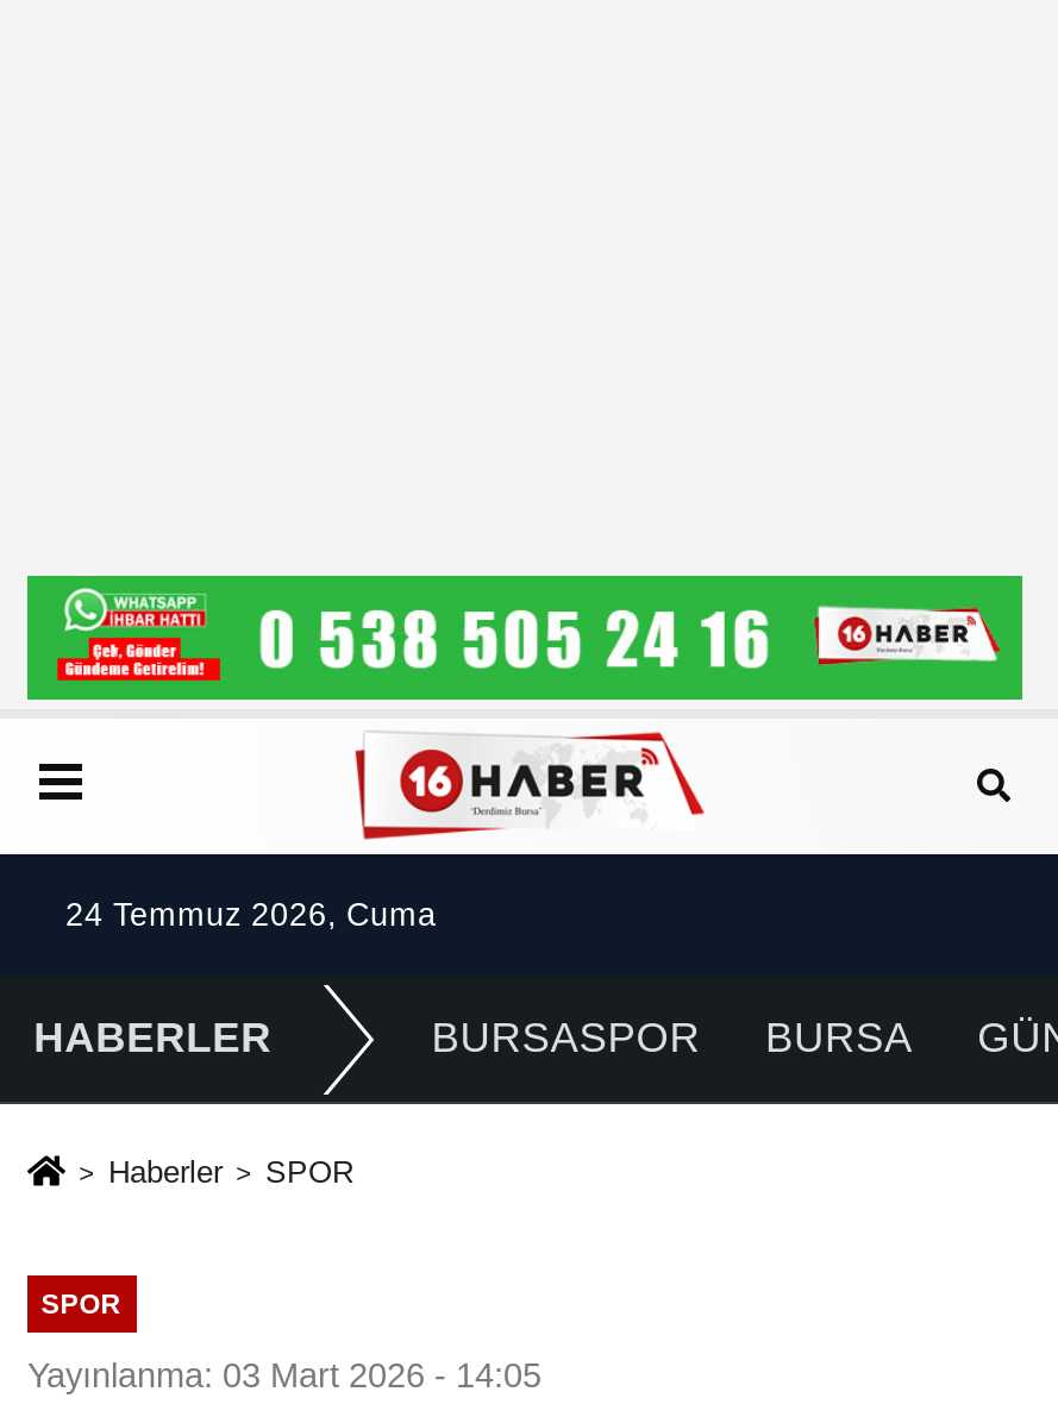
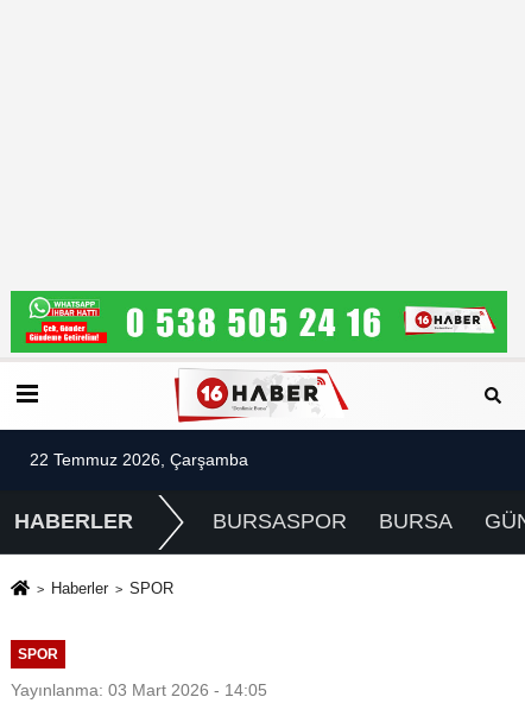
[65,896,437,932] 24 Temmuz 2026, Cuma -> [30,451,248,469] 22 Temmuz 2026, Çarşamba

